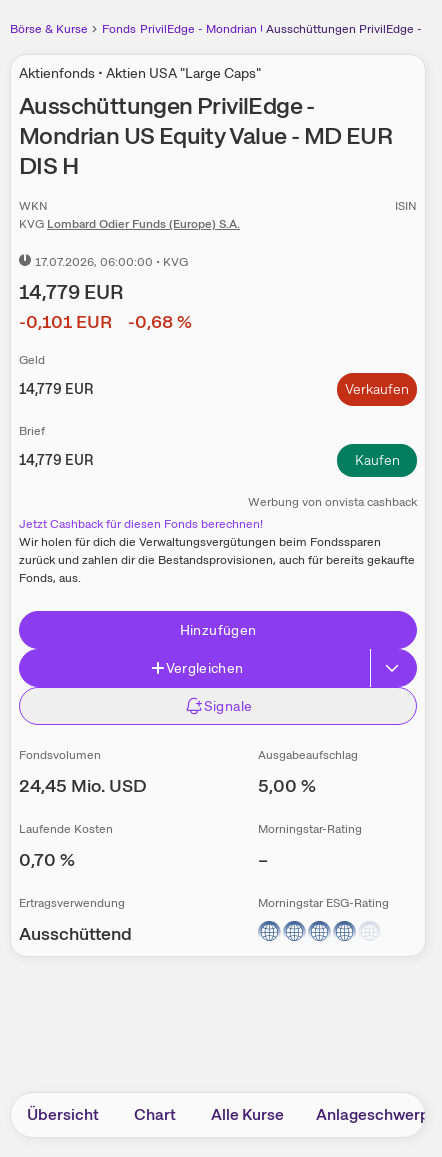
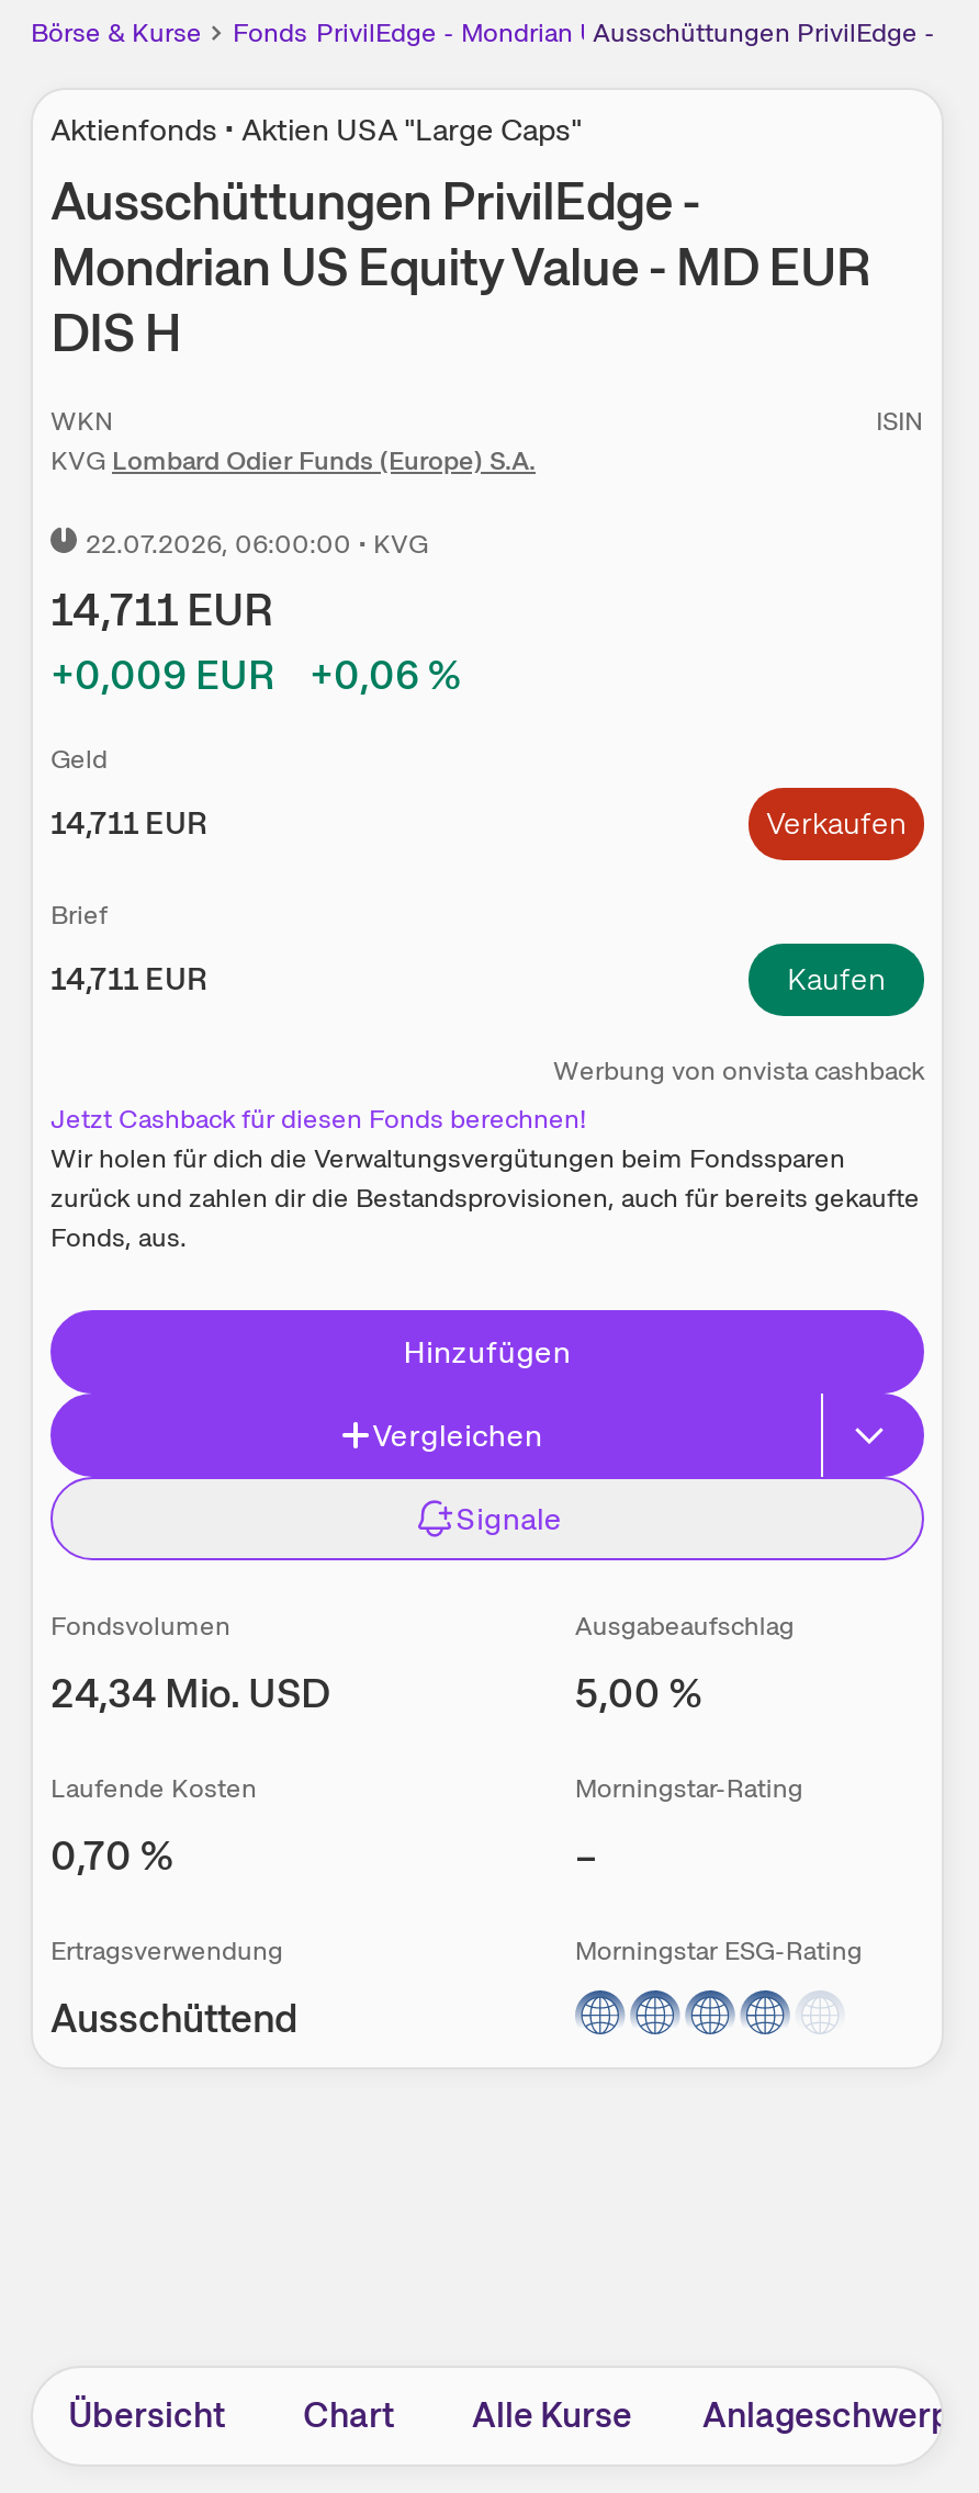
[35,254,188,270] 17.07.2026, 06:00:00 • KVG -> [86,527,428,562] 22.07.2026, 06:00:00 • KVG
[19,279,124,305] 14,779 EUR -> [50,582,274,639] 14,711 EUR
[19,310,112,333] -0,101 EUR -> [50,650,274,700] +0,009 EUR
[128,310,192,333] -0,68 % -> [310,650,461,700] +0,06 %
[19,380,93,398] 14,779 EUR -> [50,804,206,843] 14,711 EUR
[19,451,93,469] 14,779 EUR -> [50,959,206,999] 14,711 EUR
[19,774,147,797] 24,45 Mio. USD -> [50,1668,331,1719] 24,34 Mio. USD

